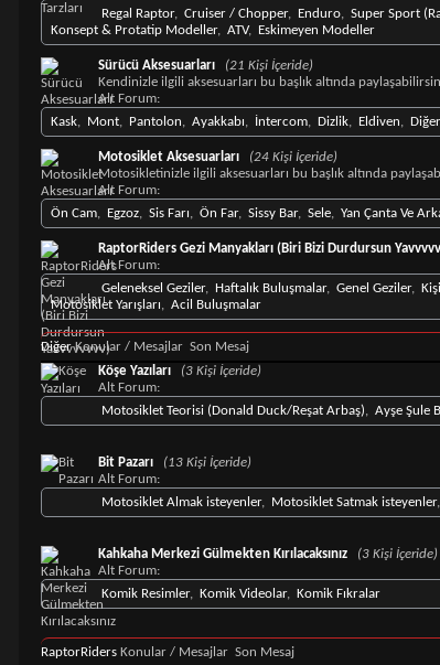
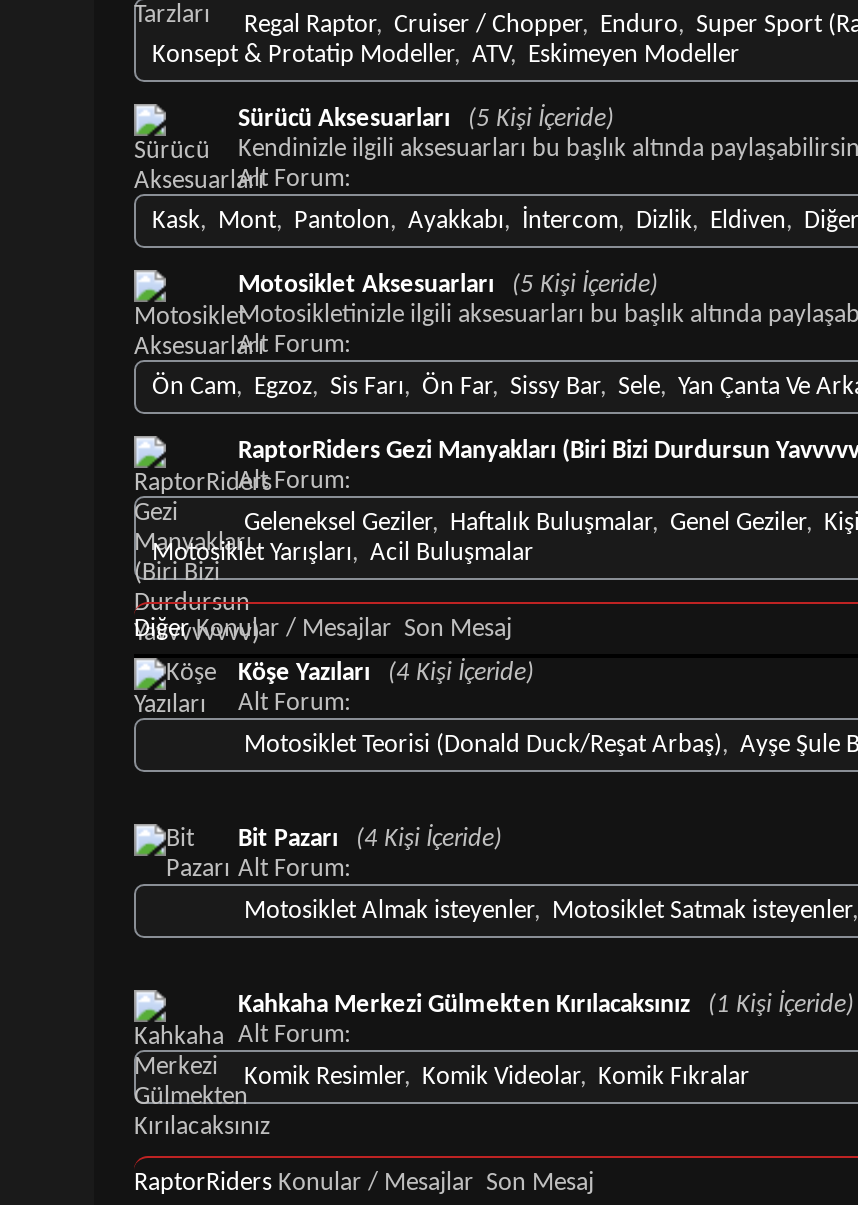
[98,58,313,73] Sürücü Aksesuarları (21 Kişi İçeride) -> [238,106,614,132] Sürücü Aksesuarları (5 Kişi İçeride)
[98,150,337,164] Motosiklet Aksesuarları (24 Kişi İçeride) -> [238,272,658,298] Motosiklet Aksesuarları (5 Kişi İçeride)
[98,364,261,378] Köşe Yazıları (3 Kişi İçeride) -> [238,660,534,686] Köşe Yazıları (4 Kişi İçeride)
[98,455,251,470] Bit Pazarı (13 Kişi İçeride) -> [238,826,502,852] Bit Pazarı (4 Kişi İçeride)
[98,547,438,561] Kahkaha Merkezi Gülmekten Kırılacaksınız (3 Kişi İçeride) -> [238,992,854,1018] Kahkaha Merkezi Gülmekten Kırılacaksınız (1 Kişi İçeride)

